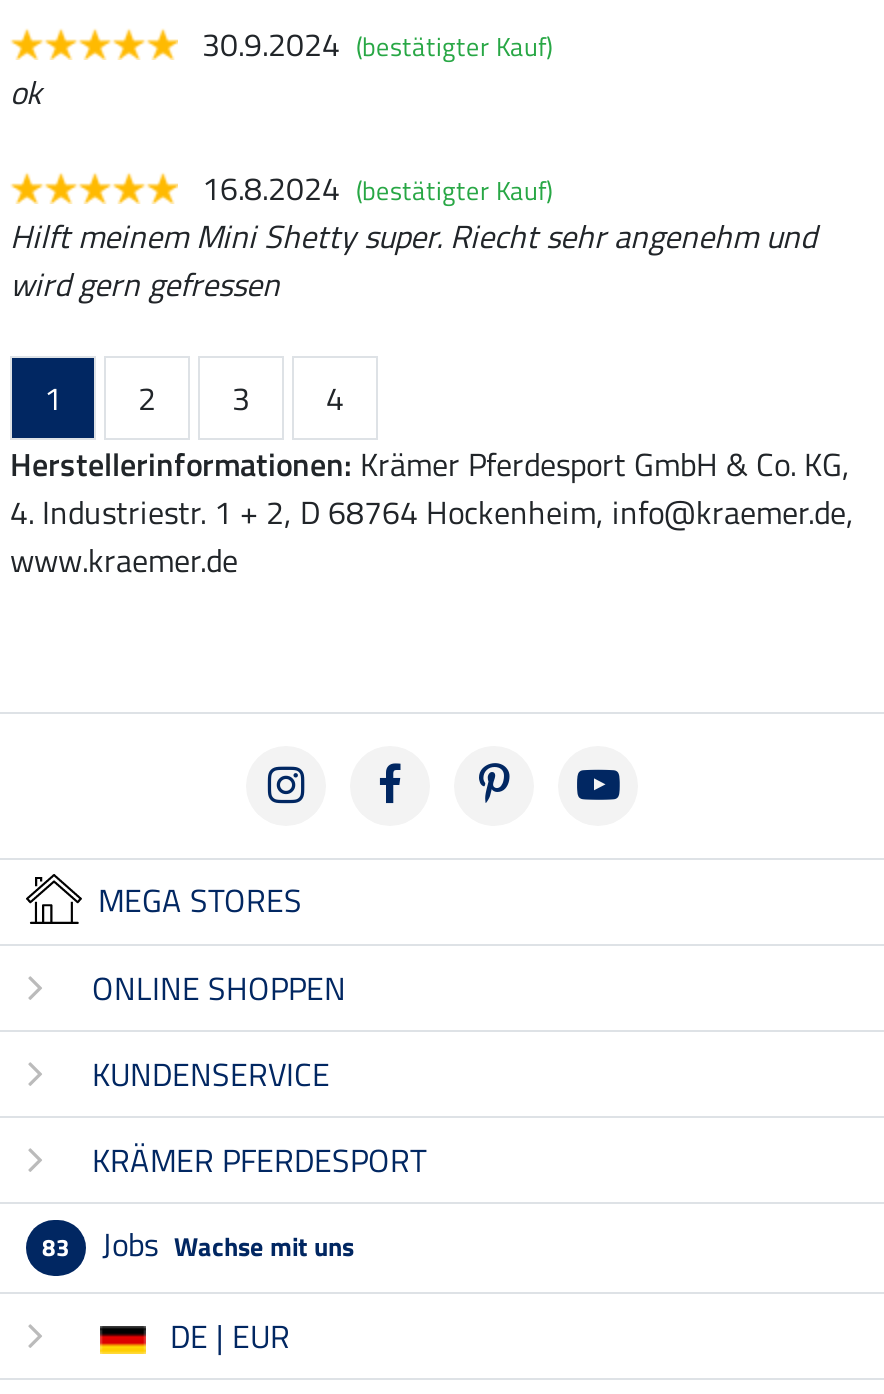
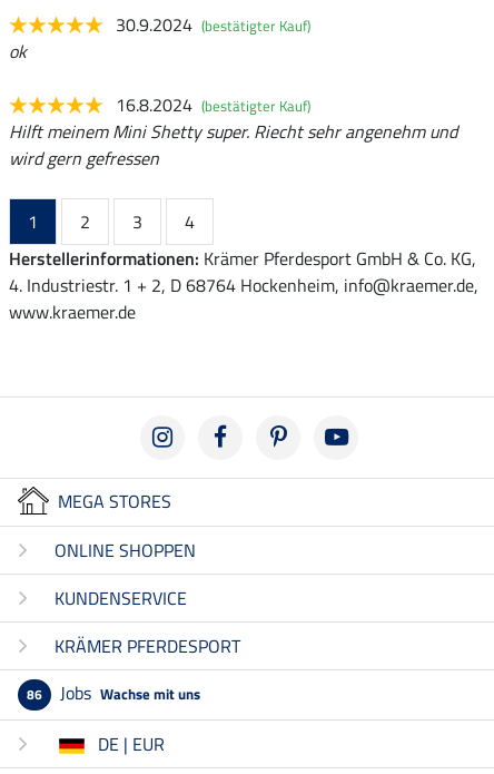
[42,1221,354,1269] 83 Jobs Wachse mit uns -> [27,680,200,706] 86 Jobs Wachse mit uns

